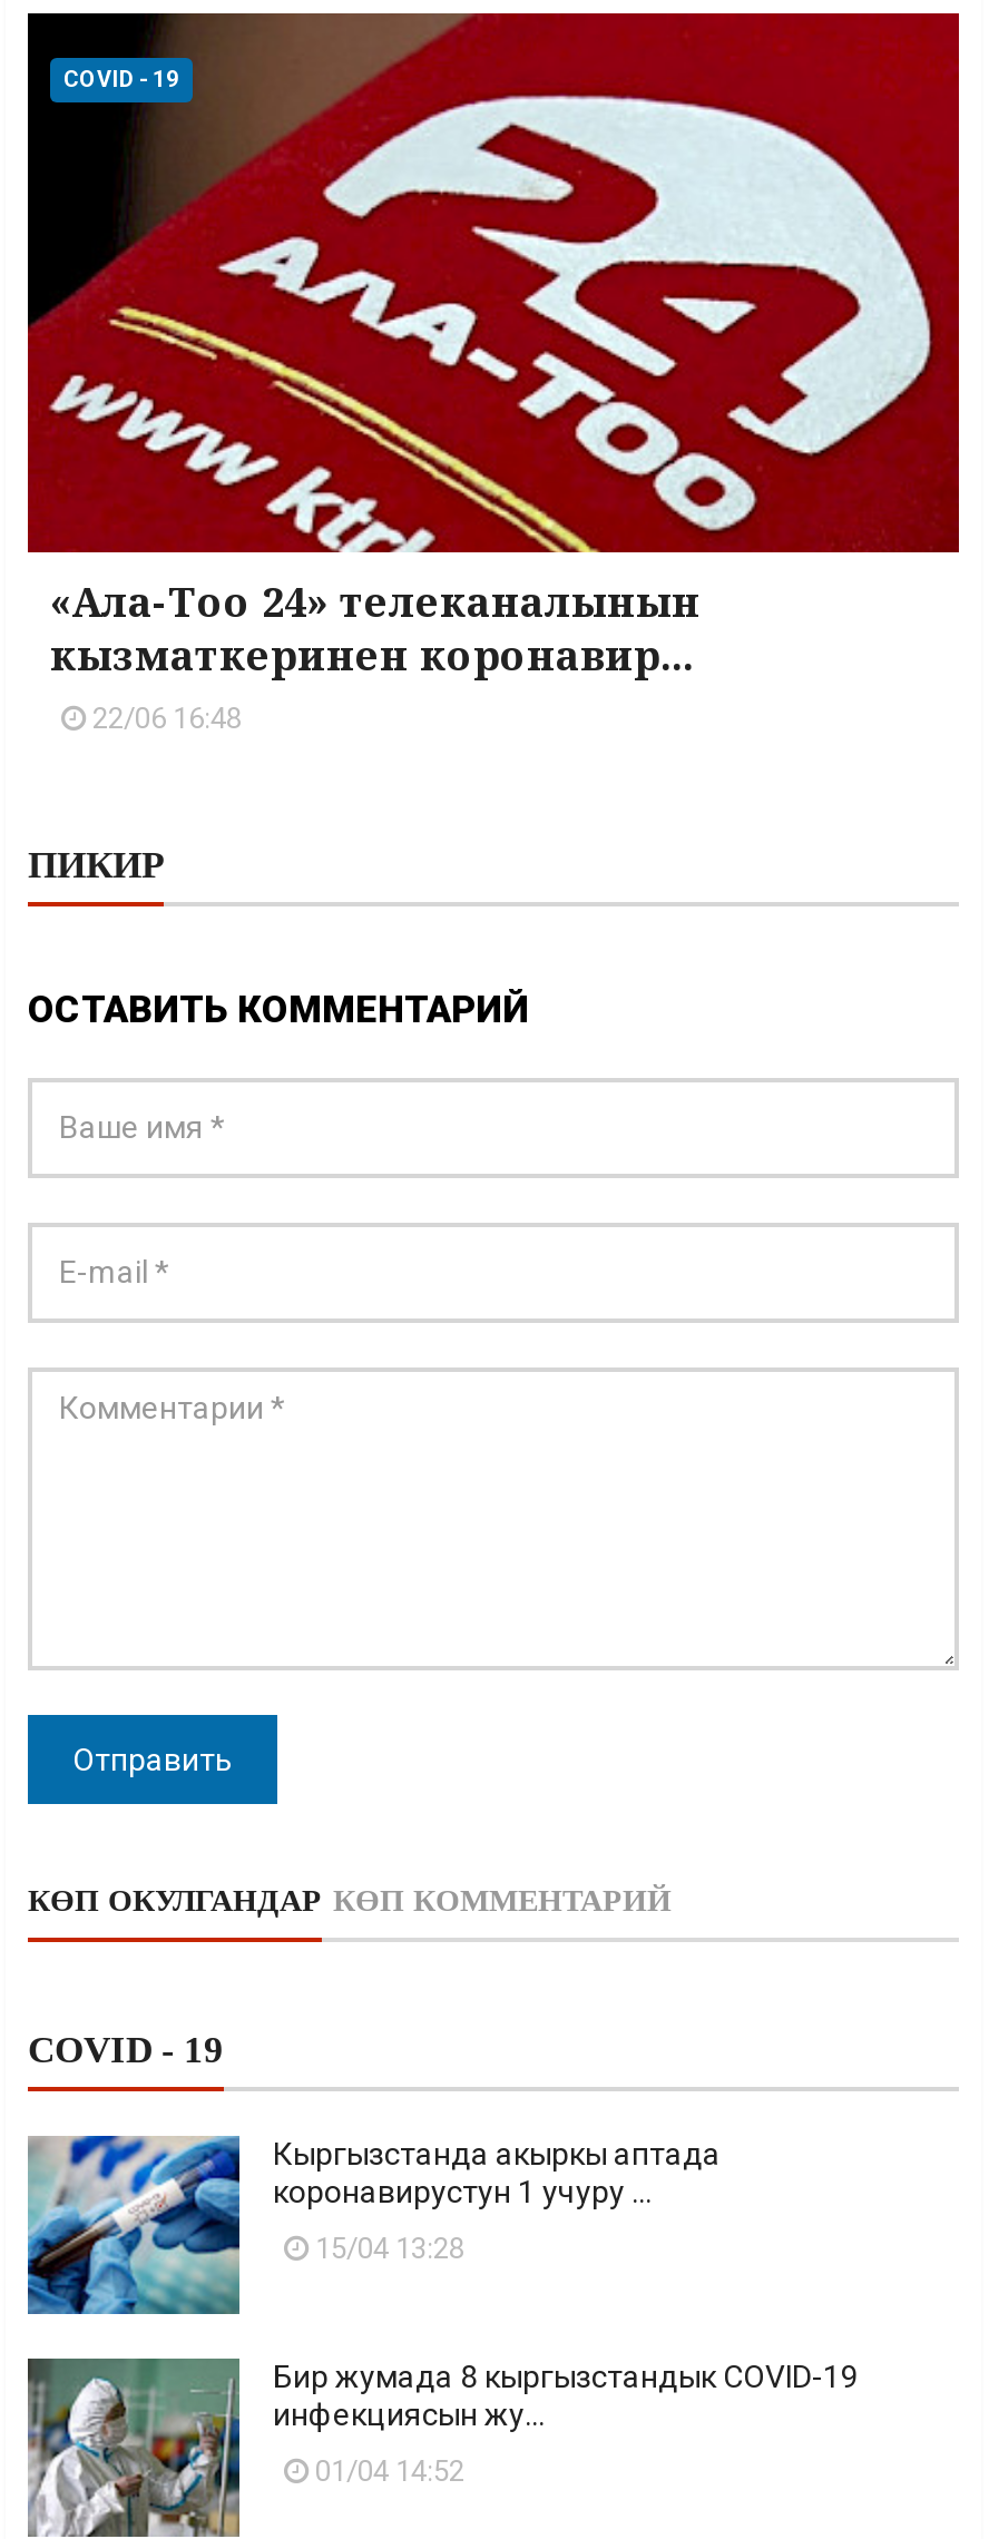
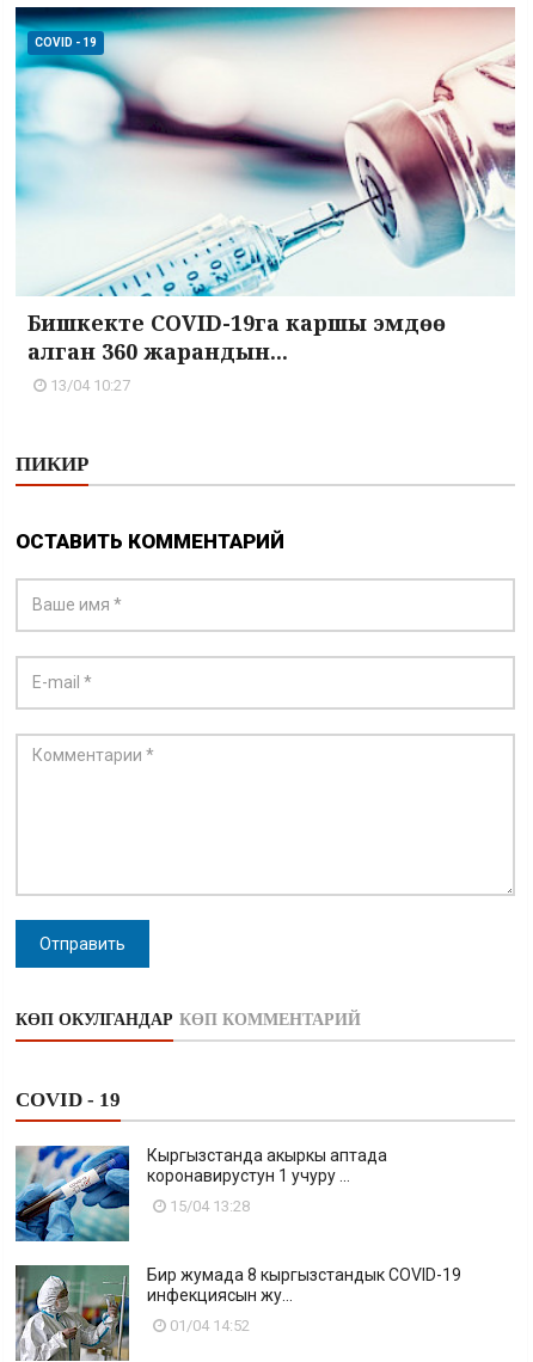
[26,11,961,735] [image] | «Ала-Тоо 24» телеканалынын | кызматкеринен коронавир... | 22/06 16:48 -> [14,6,516,394] [image] | Бишкекте COVID-19га каршы эмдөө | алган 360 жарандын... | 13/04 10:27

